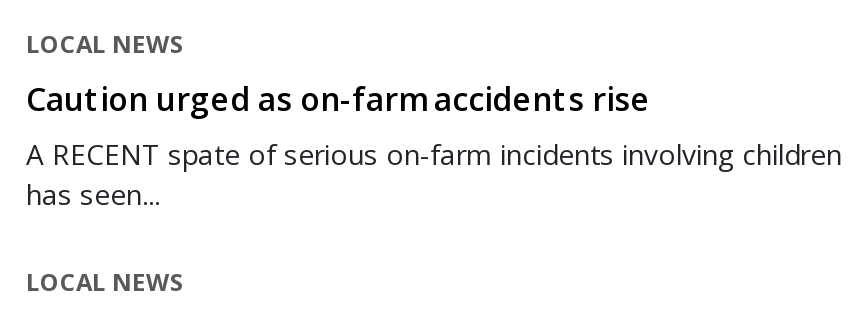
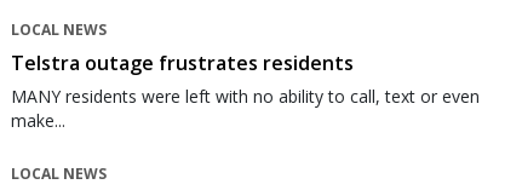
[26,77,842,213] Caution urged as on-farm accidents rise | A RECENT spate of serious on-farm incidents involving children | has seen... -> [11,49,480,131] Telstra outage frustrates residents | MANY residents were left with no ability to call, text or even | make...

